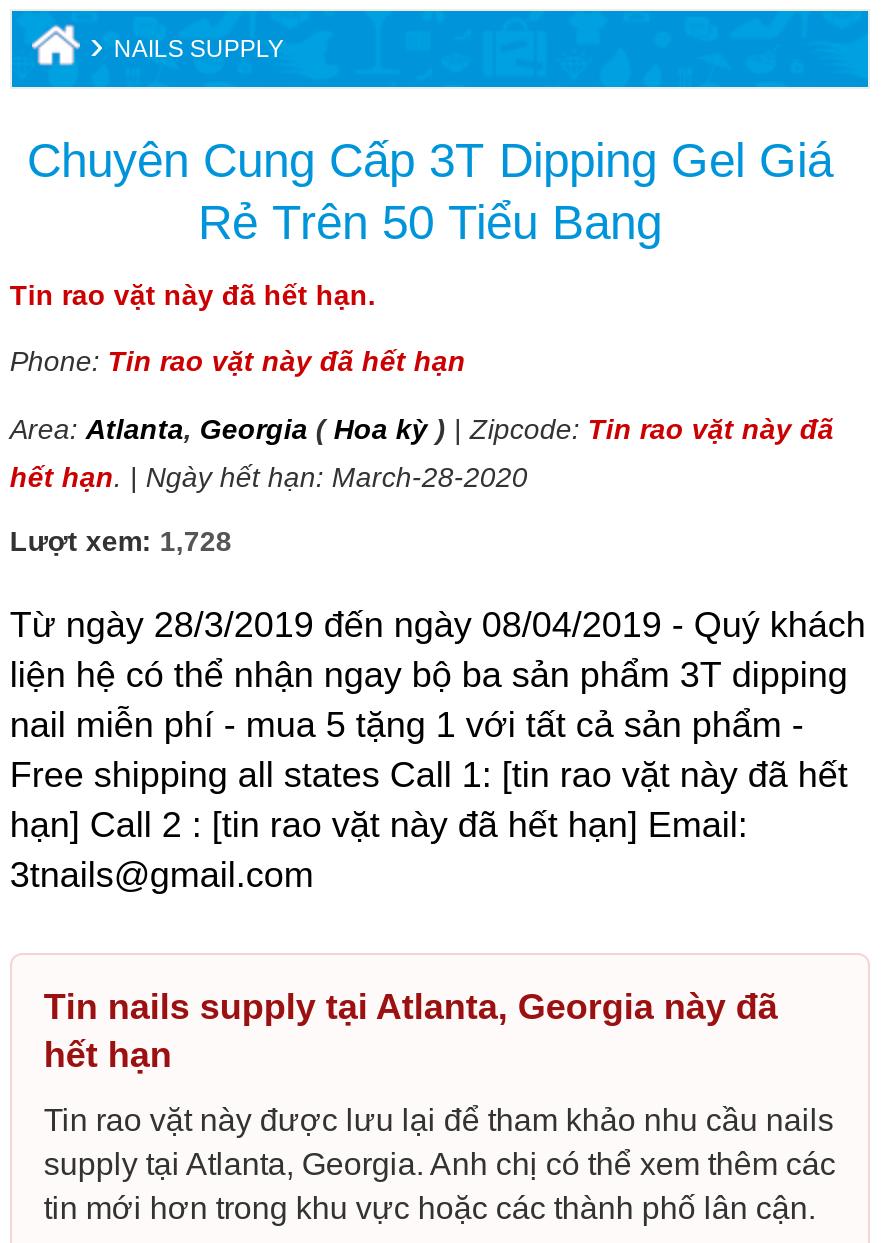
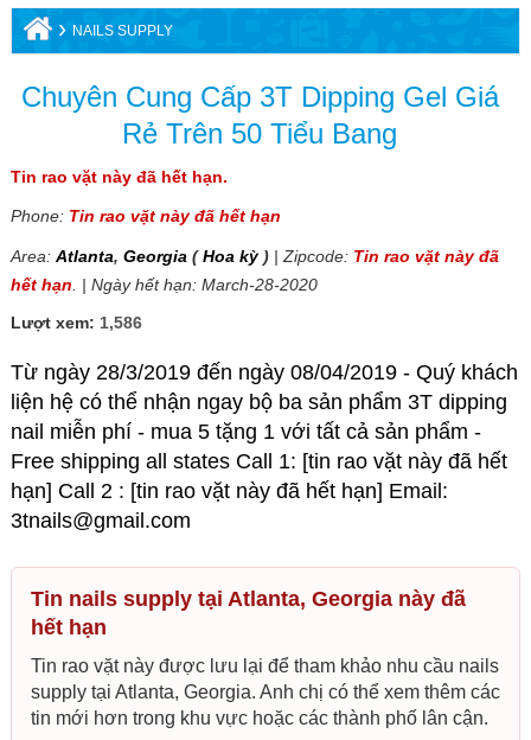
[10,525,232,557] Lượt xem: 1,728 -> [11,313,142,332] Lượt xem: 1,586

